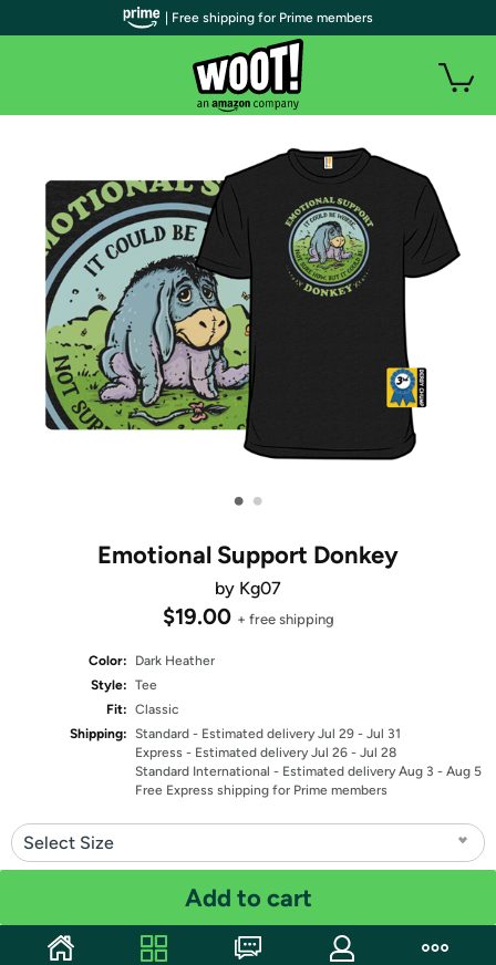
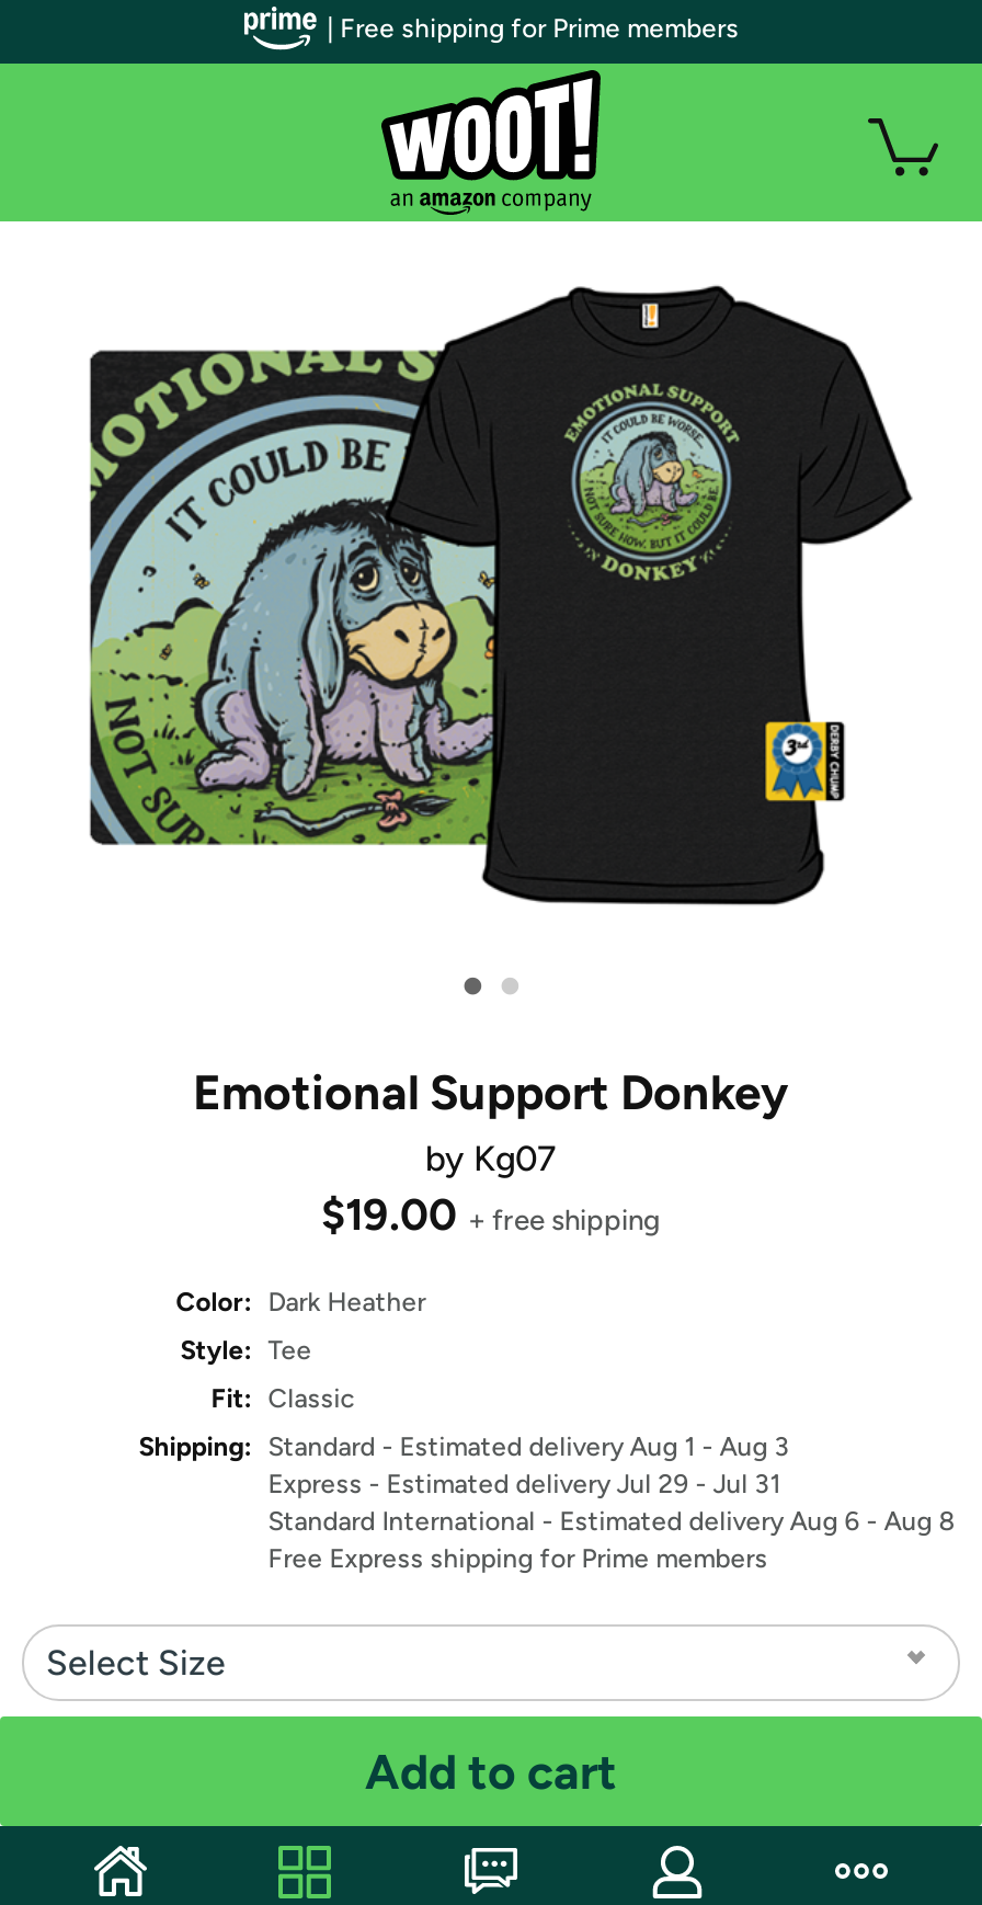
[70,726,401,741] Shipping: Standard - Estimated delivery Jul 29 - Jul 31 -> [139,1431,790,1462] Shipping: Standard - Estimated delivery Aug 1 - Aug 3
[135,745,397,760] Express - Estimated delivery Jul 26 - Jul 28 -> [268,1469,781,1499] Express - Estimated delivery Jul 29 - Jul 31
[135,764,482,779] Standard International - Estimated delivery Aug 3 - Aug 5 -> [268,1506,954,1537] Standard International - Estimated delivery Aug 6 - Aug 8

